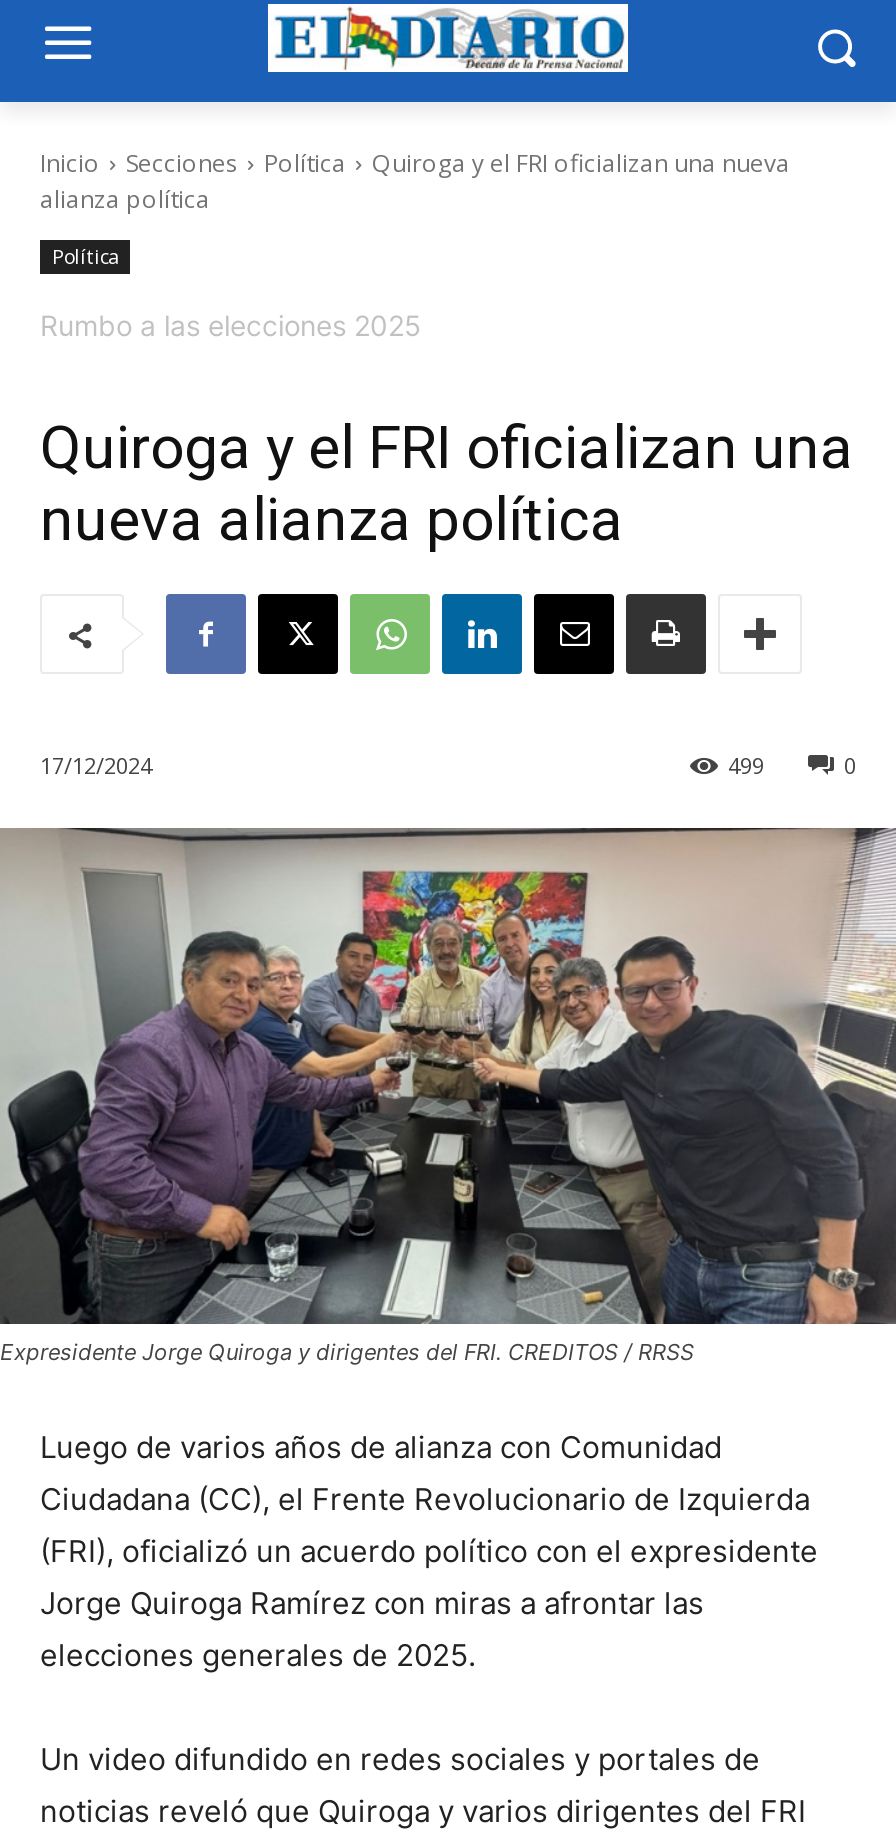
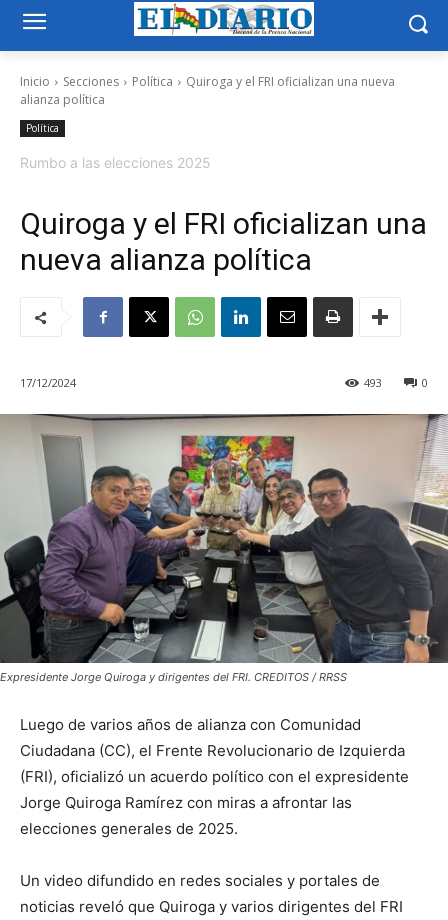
[728,750,764,780] 499 -> [364,375,382,390] 493

